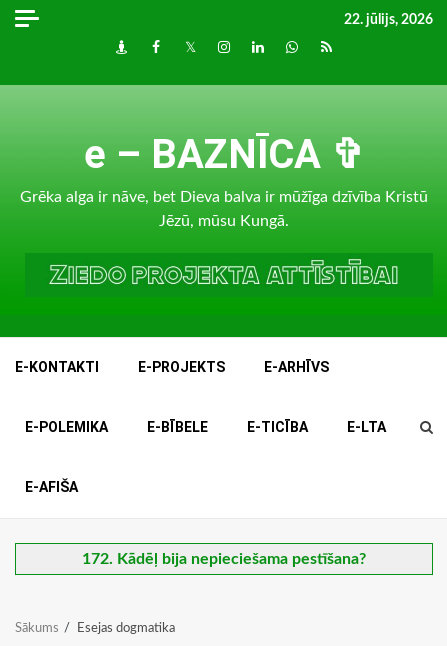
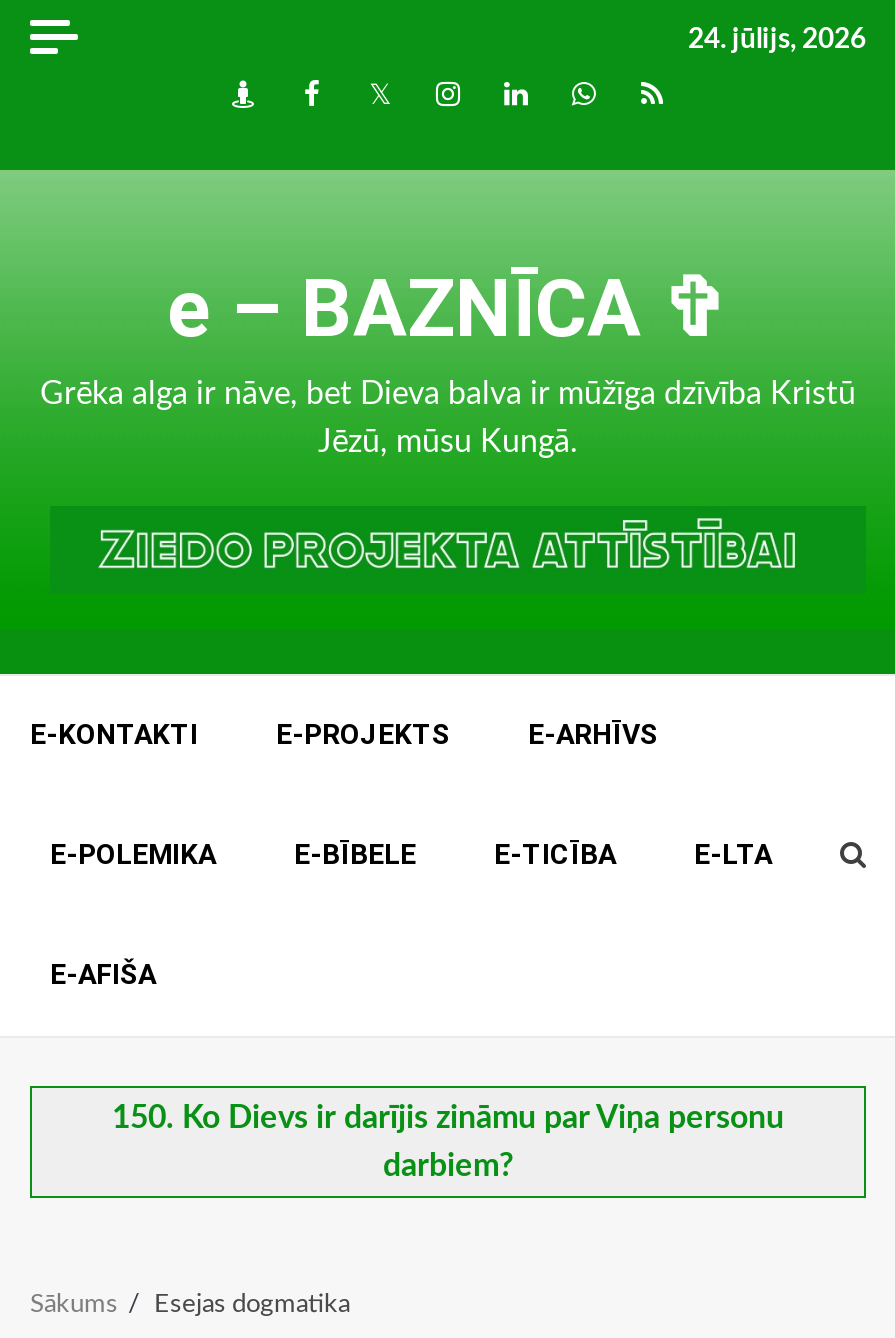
[344,13,433,27] 22. jūlijs, 2026 -> [688,26,866,54] 24. jūlijs, 2026
[82,551,366,567] 172. Kādēļ bija nepieciešama pestīšana? -> [112,1102,784,1182] 150. Ko Dievs ir darījis zināmu par Viņa personu | darbiem?

